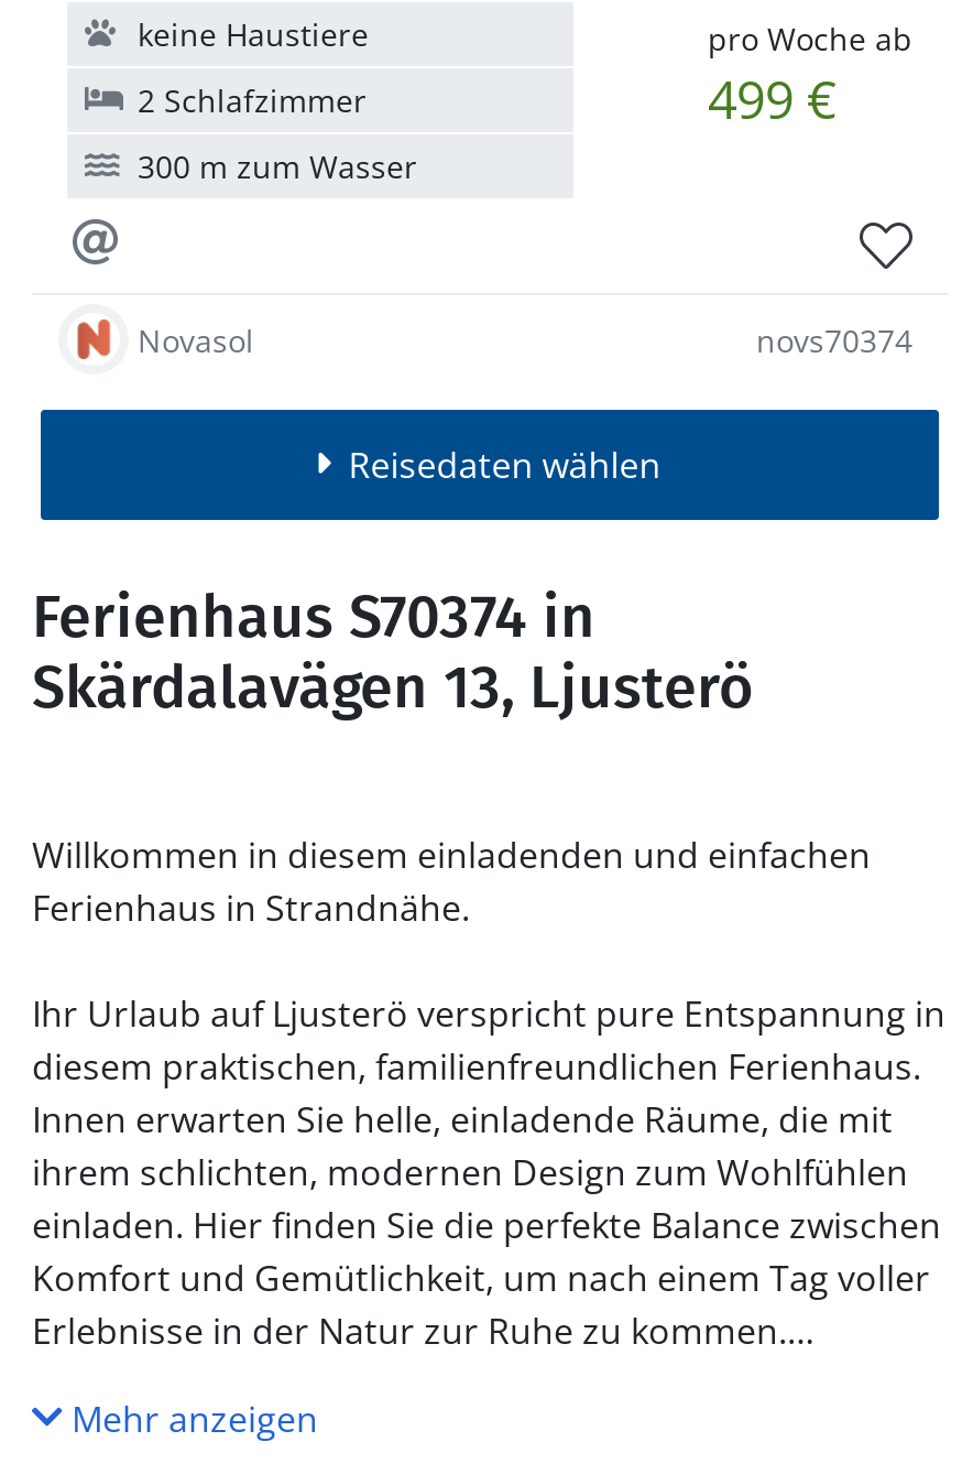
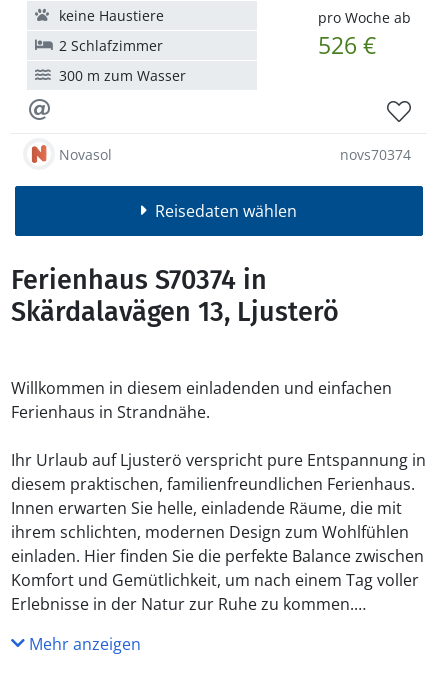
[708,64,835,134] 499 € -> [318,29,376,61] 526 €

